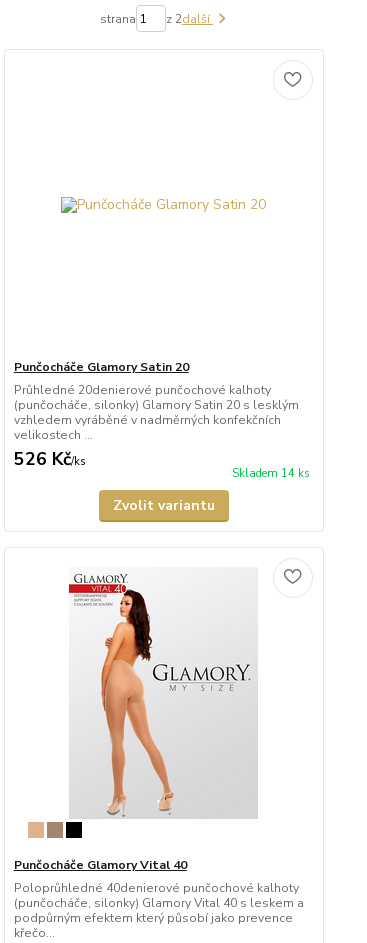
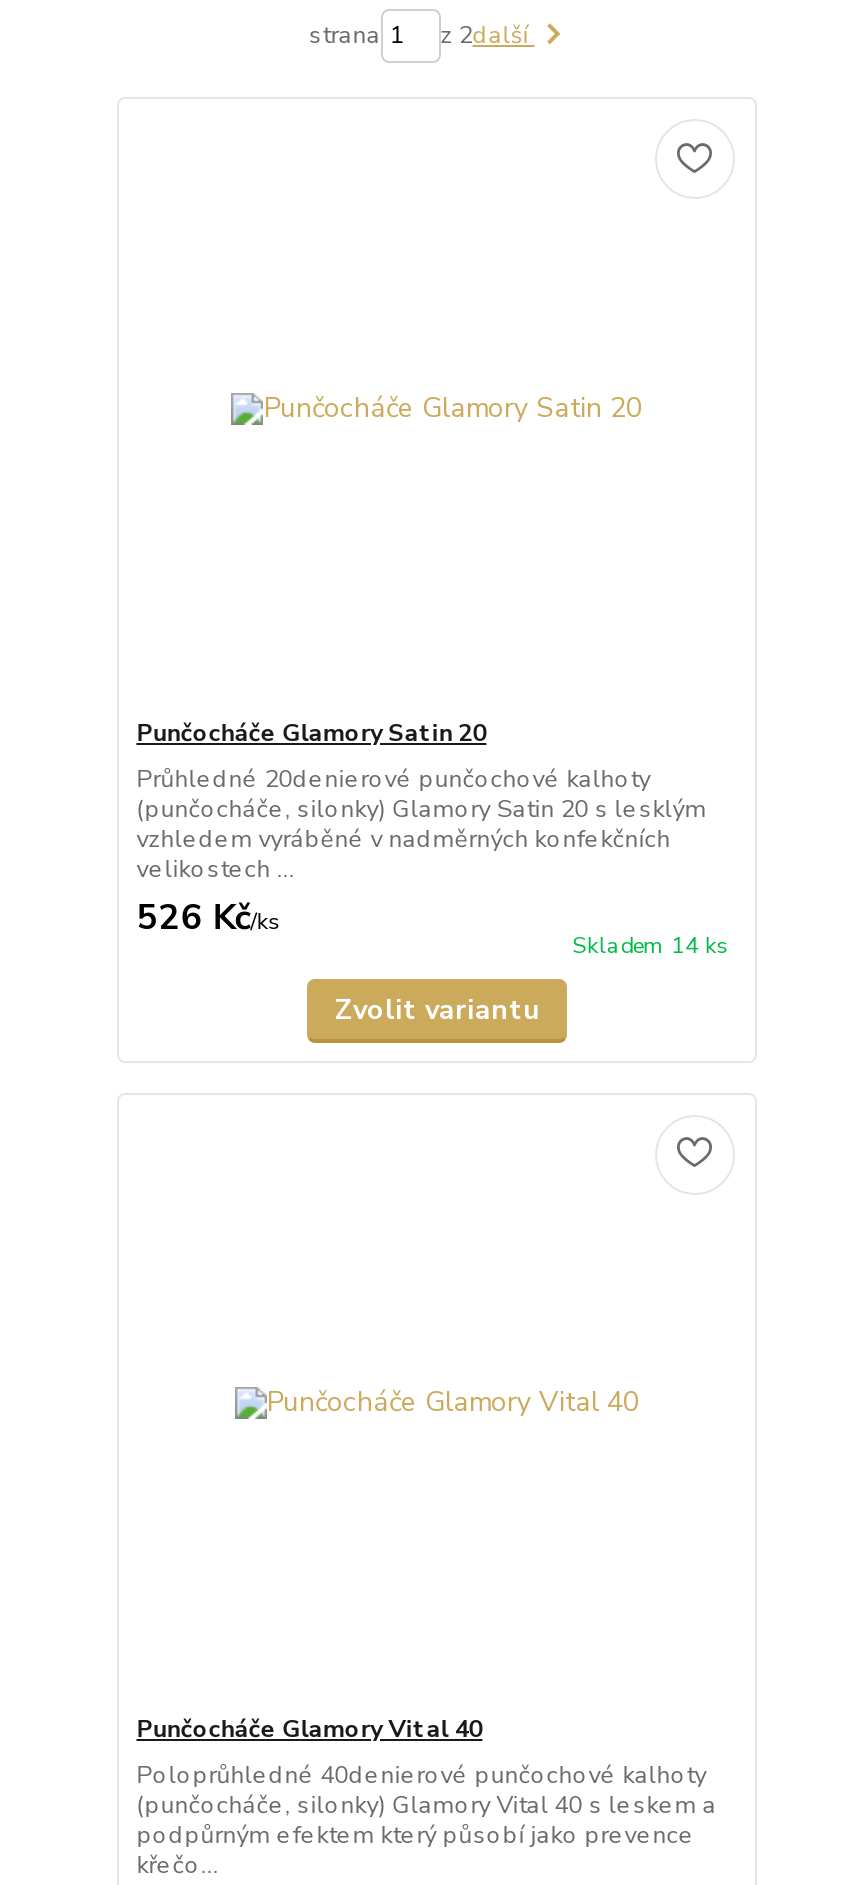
[27,573,265,839] [image] -> none

